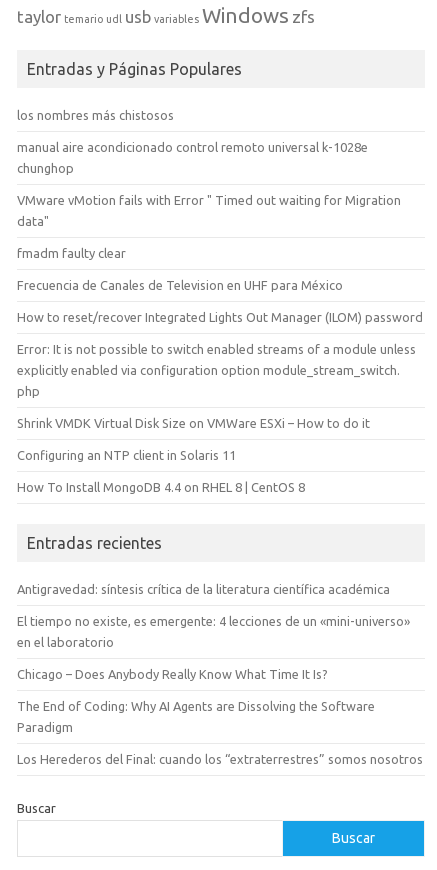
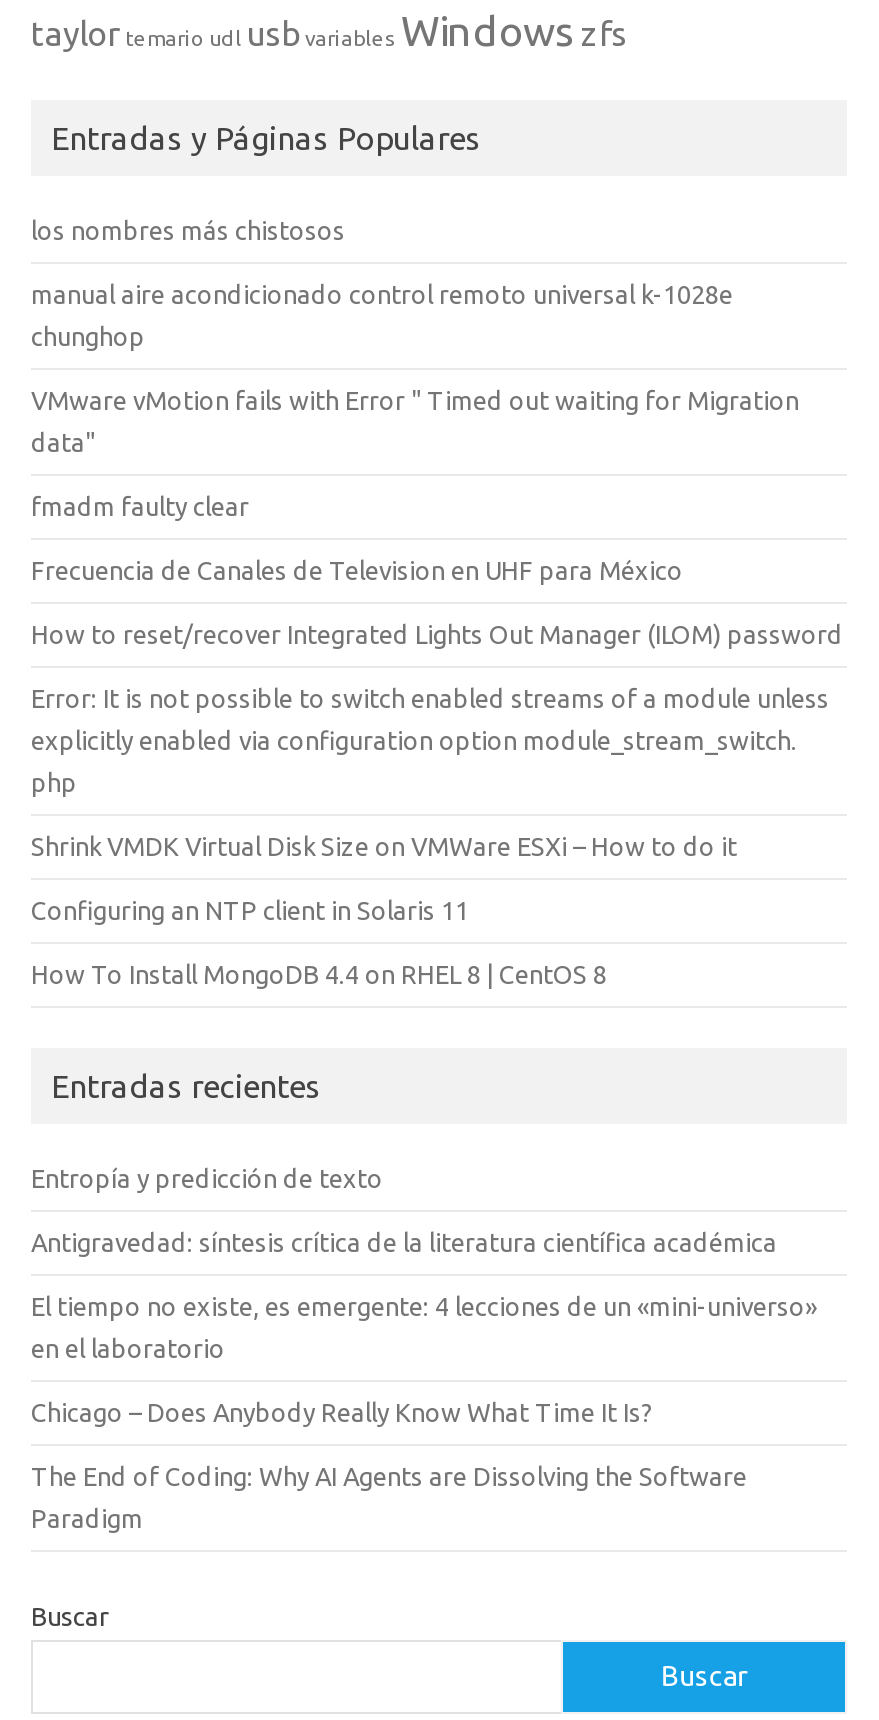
none -> [31,1164,383,1192] Entropía y predicción de texto
moved [17,582,410,734] -> [31,1228,817,1532]: Antigravedad: síntesis crítica de la literatura científica académica | El tiempo no existe, es emergente: 4 lecciones de un «mini-universo» | en el laboratorio | Chicago – Does Anybody Really Know What Time It Is? | The End of Coding: Why AI Agents are Dissolving the Software | Paradigm
[17,752,423,766] Los Herederos del Final: cuando los “extraterrestres” somos nosotros -> none

